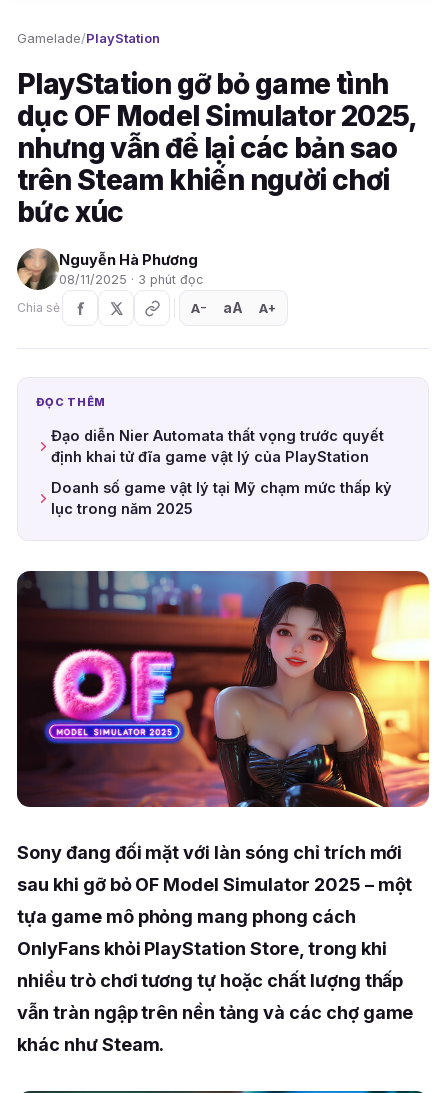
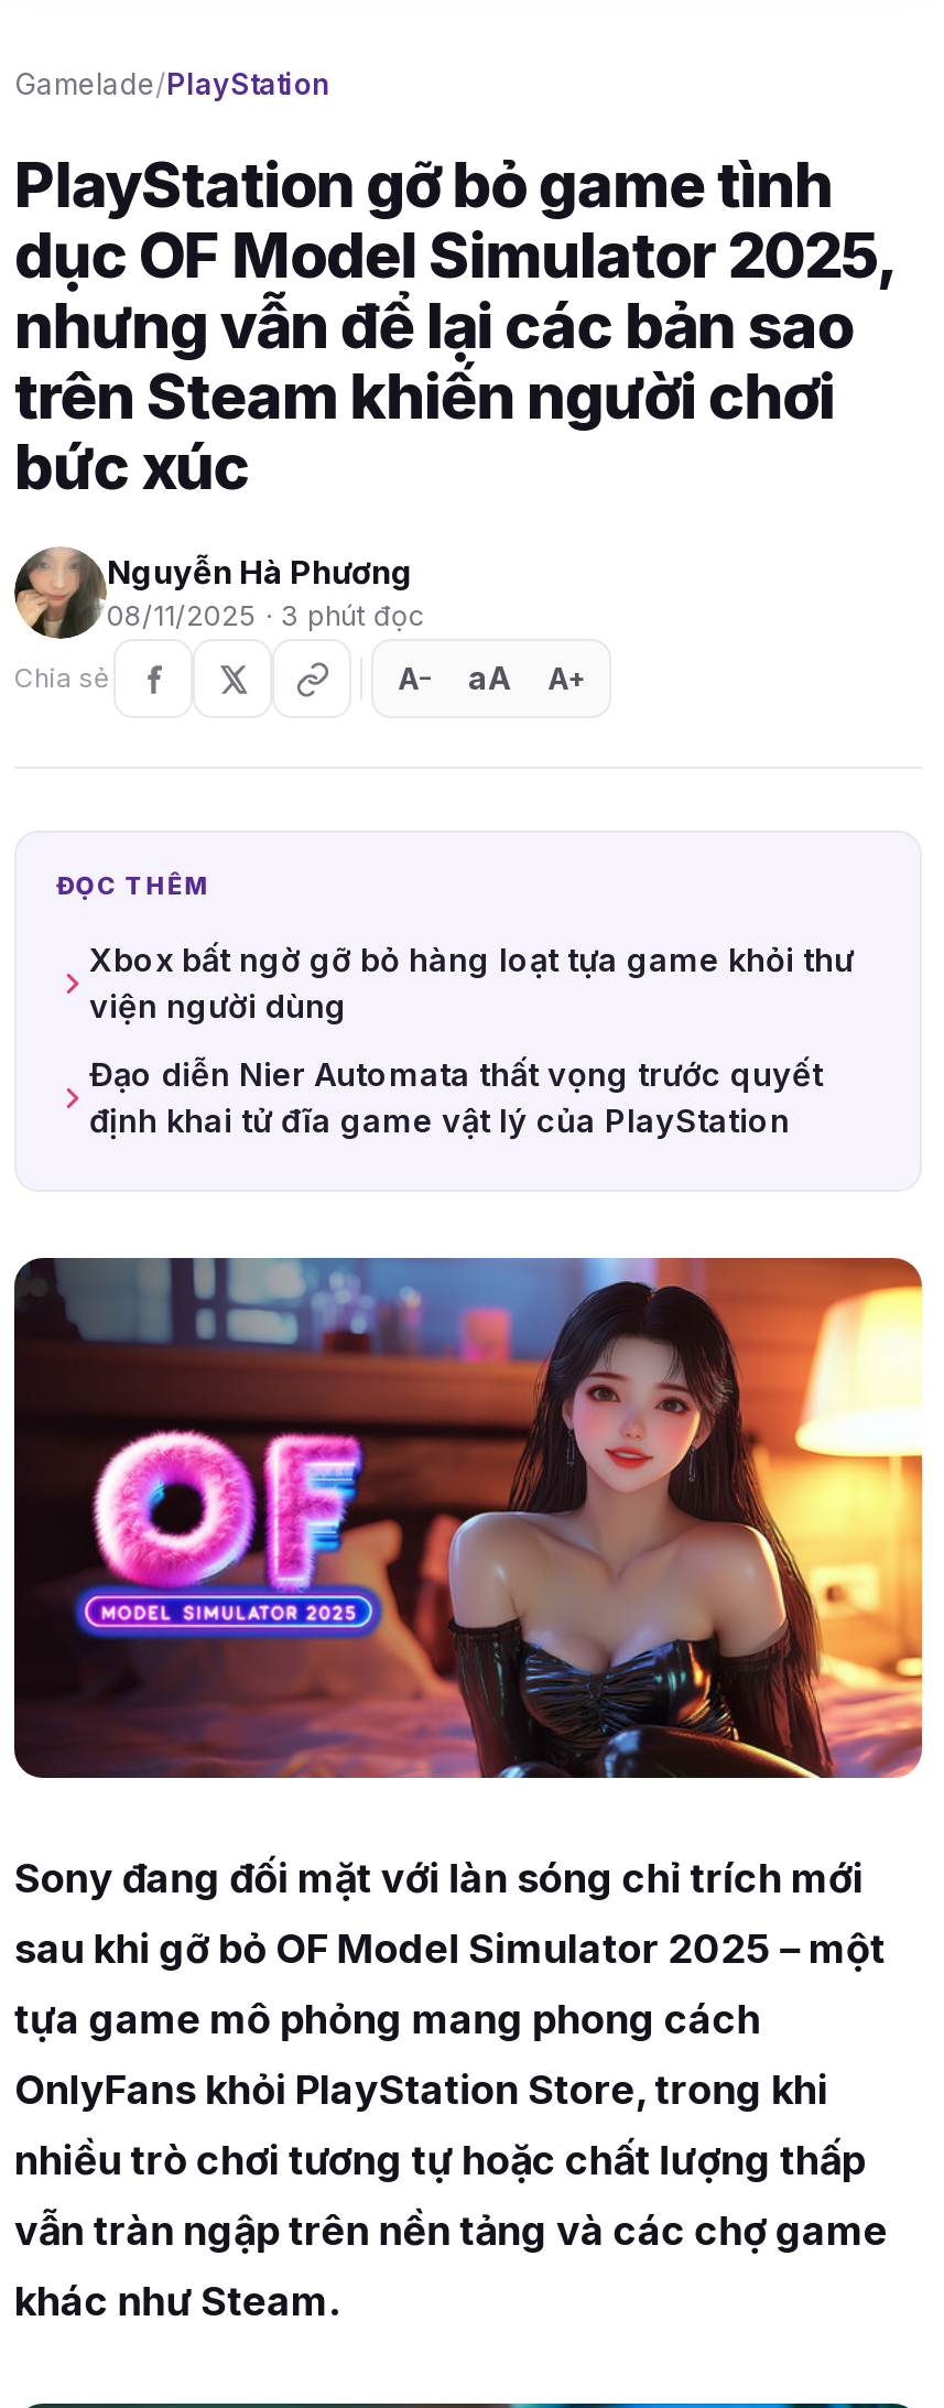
none -> [89,941,854,1024] Xbox bất ngờ gỡ bỏ hàng loạt tựa game khỏi thư | viện người dùng
moved [51,427,384,465] -> [89,1055,823,1139]: Đạo diễn Nier Automata thất vọng trước quyết | định khai tử đĩa game vật lý của PlayStation
[51,479,392,517] Doanh số game vật lý tại Mỹ chạm mức thấp kỷ | lục trong năm 2025 -> none

